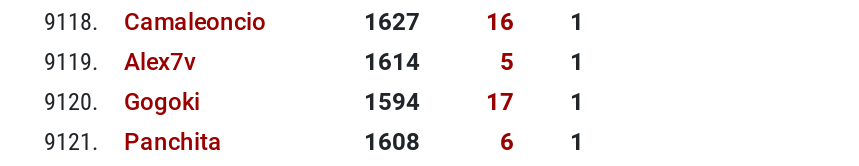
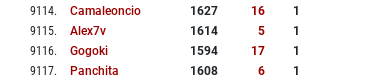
[44,8,266,36] 9118. Camaleoncio -> [30,4,141,18] 9114. Camaleoncio
[44,48,196,76] 9119. Alex7v -> [30,24,106,38] 9115. Alex7v
[44,88,200,116] 9120. Gogoki -> [30,44,108,58] 9116. Gogoki
[44,128,222,156] 9121. Panchita -> [30,64,119,78] 9117. Panchita

